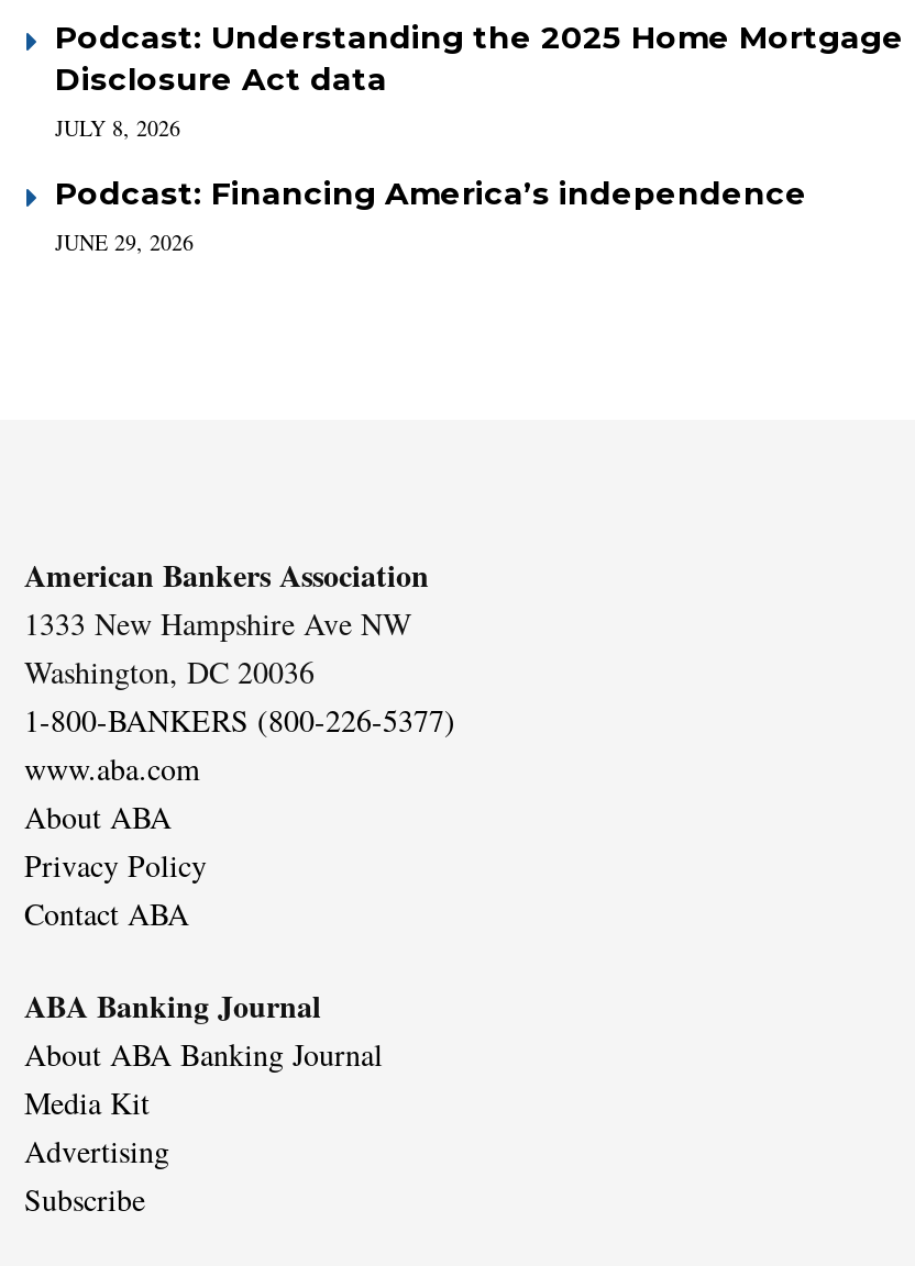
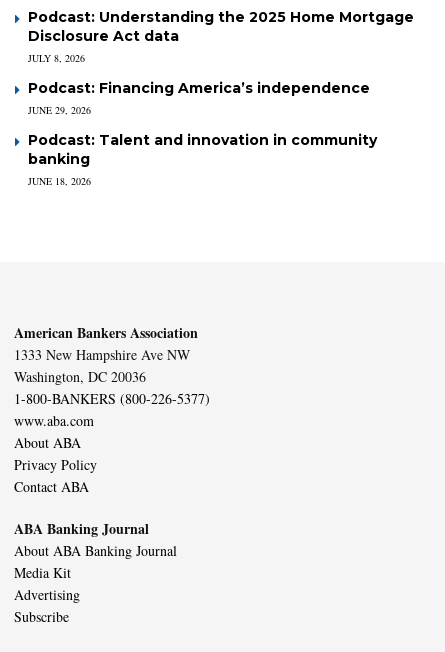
none -> [28,131,377,188] Podcast: Talent and innovation in community | banking | JUNE 18, 2026

